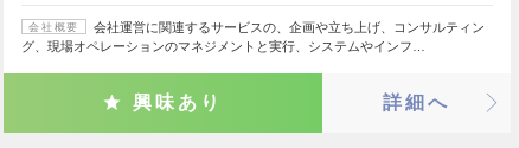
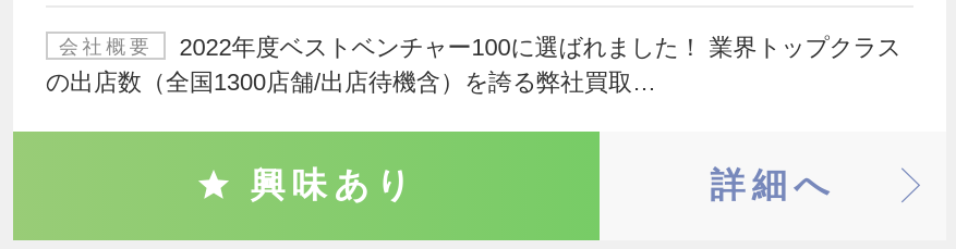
[21,20,485,54] 会社運営に関連するサービスの、企画や立ち上げ、コンサルティン | グ、現場オペレーションのマネジメントと実行、システムやインフ… -> [46,34,901,95] 2022年度ベストベンチャー100に選ばれました！ 業界トップクラス | の出店数（全国1300店舗/出店待機含）を誇る弊社買取…

